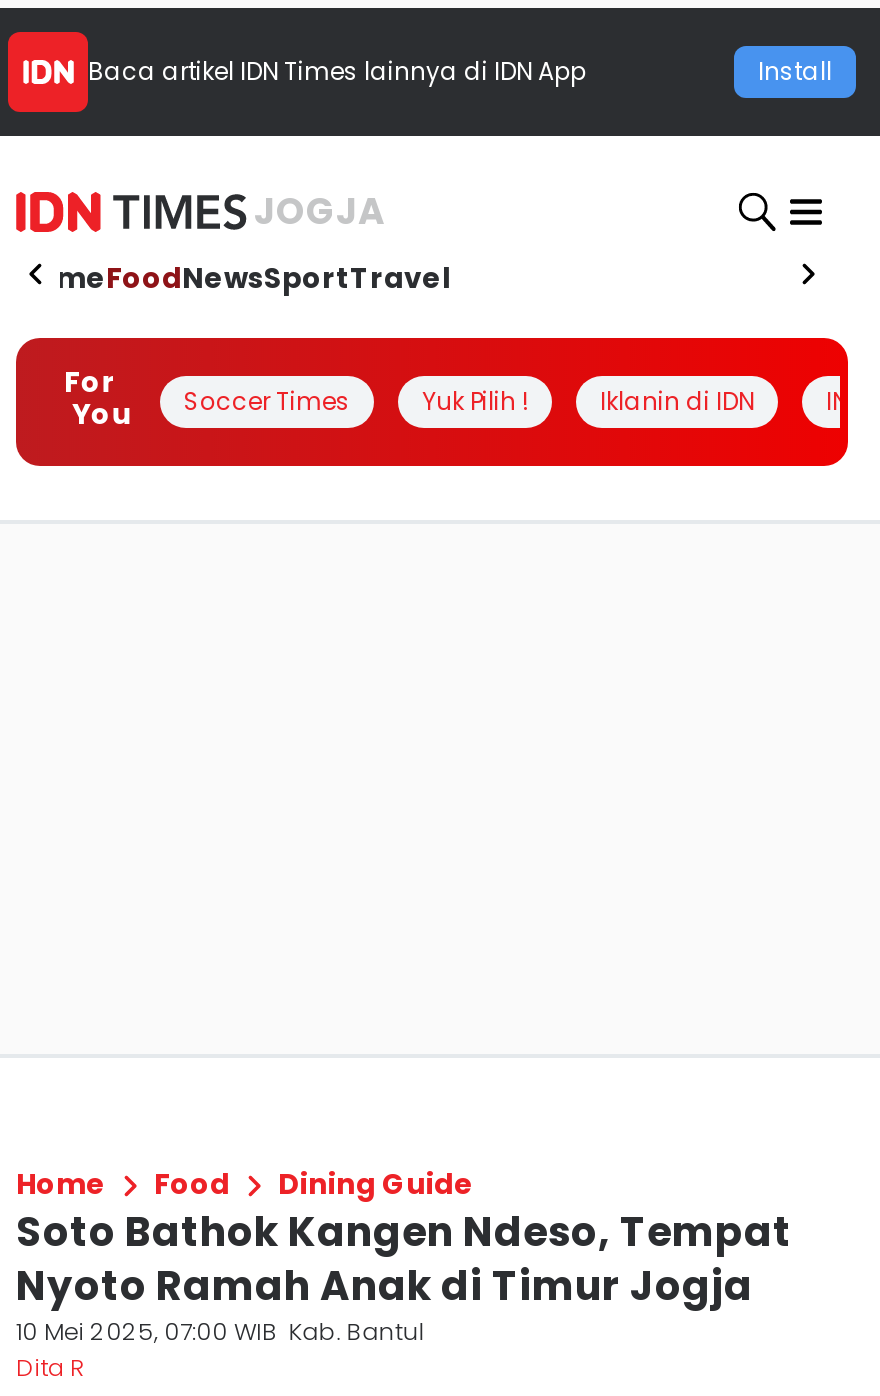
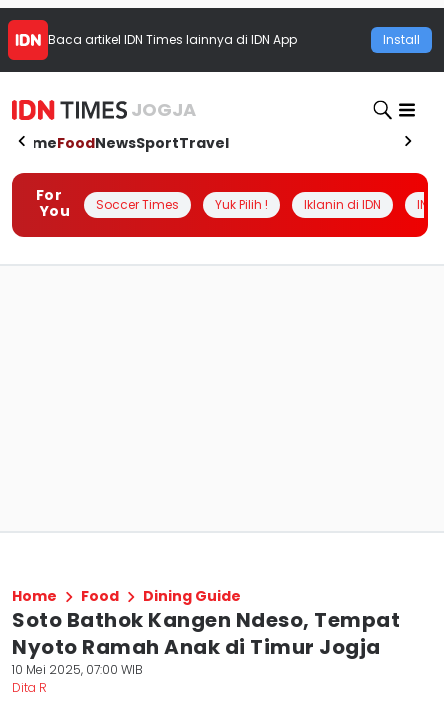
[16,1314,424,1348] 10 Mei 2025, 07:00 WIB Kab. Bantul -> [12,661,143,678] 10 Mei 2025, 07:00 WIB

